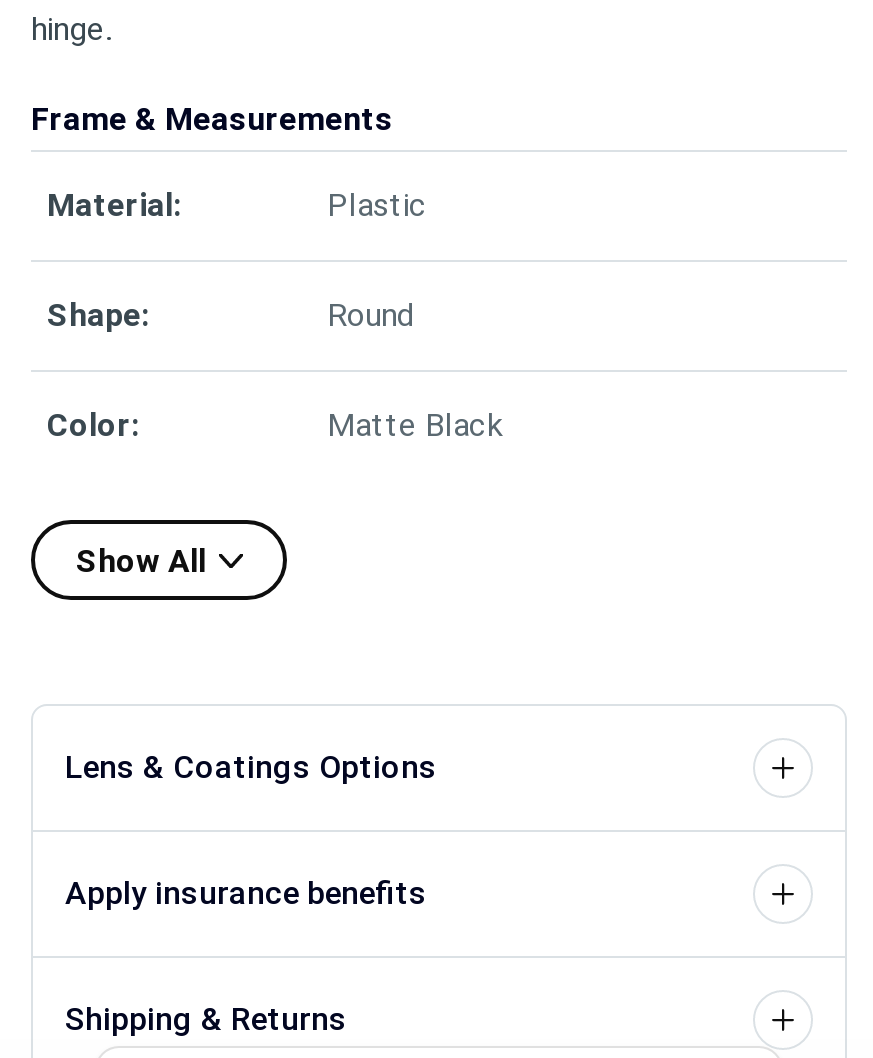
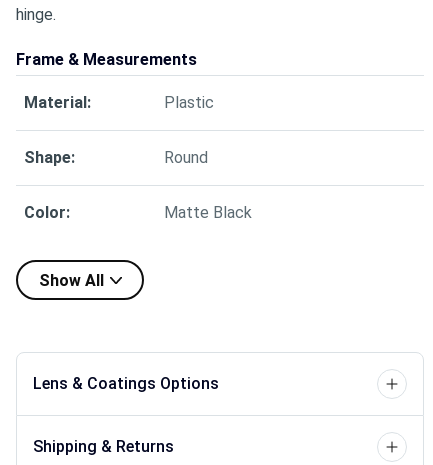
[65,874,427,912] Apply insurance benefits -> none

